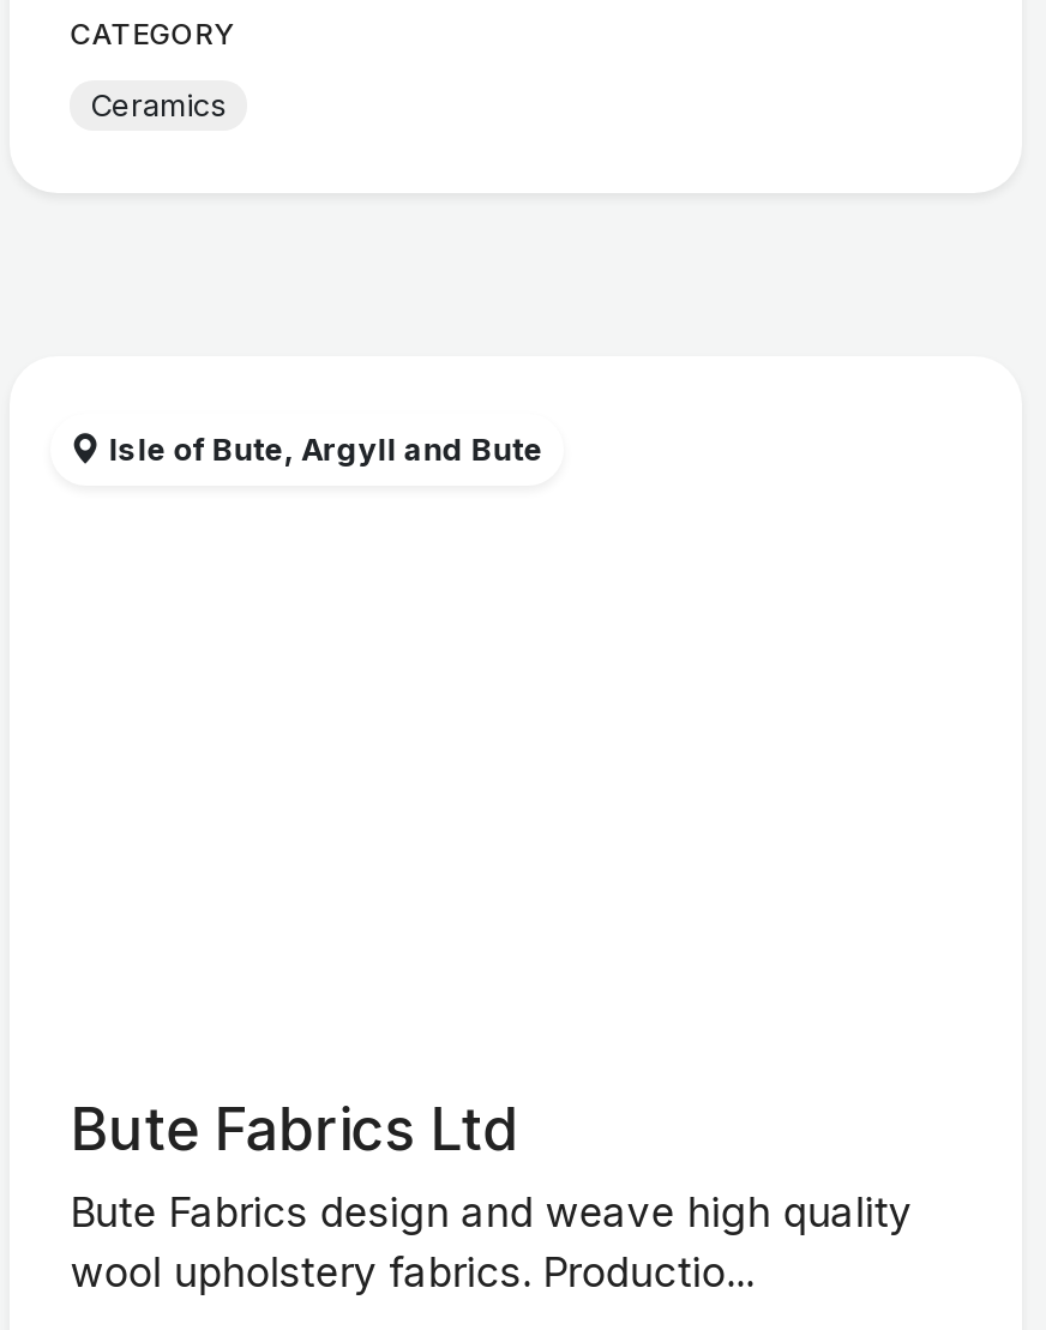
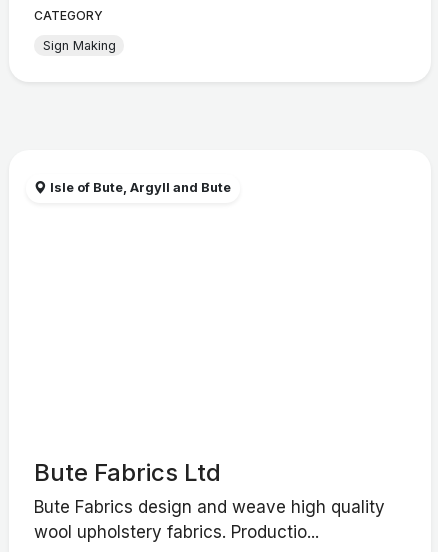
[90,87,227,123] Ceramics -> [42,38,115,53] Sign Making

